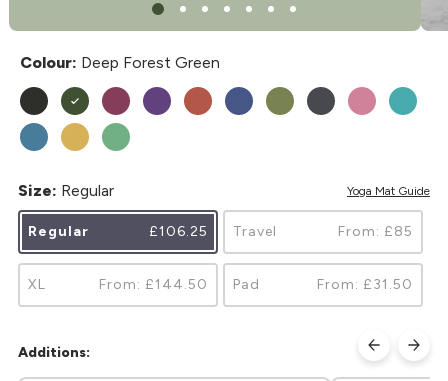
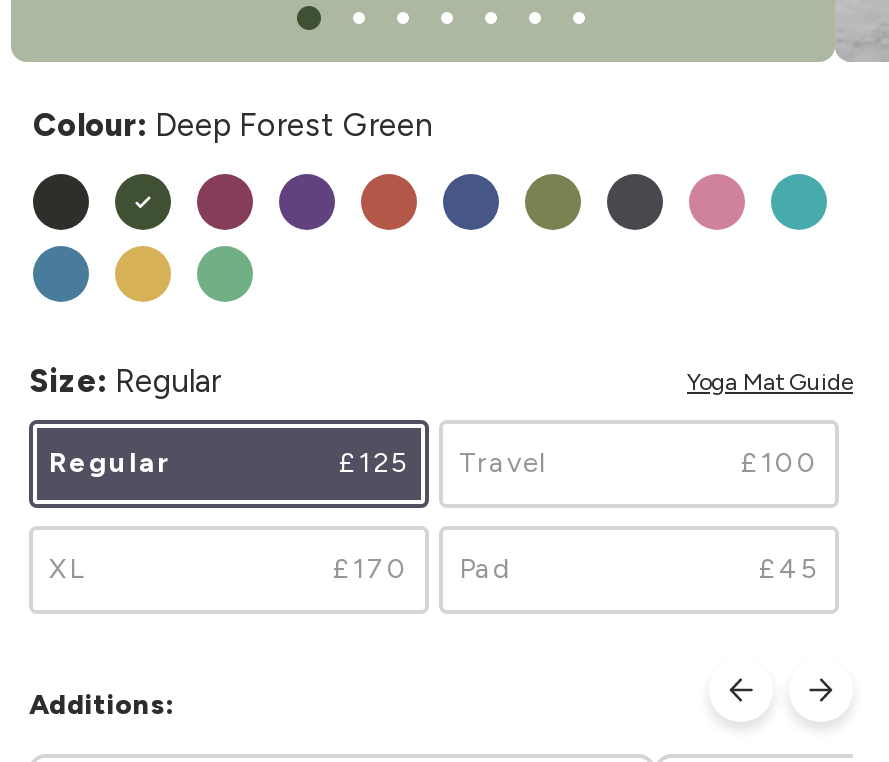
[149,223,277,240] £106.25 Travel -> [339,446,547,480] £125 Travel
[338,223,413,240] From: £85 -> [741,446,819,480] £100
[99,276,260,293] From: £144.50 Pad -> [333,552,513,586] £170 Pad
[317,276,413,293] From: £31.50 -> [759,552,819,586] £45

